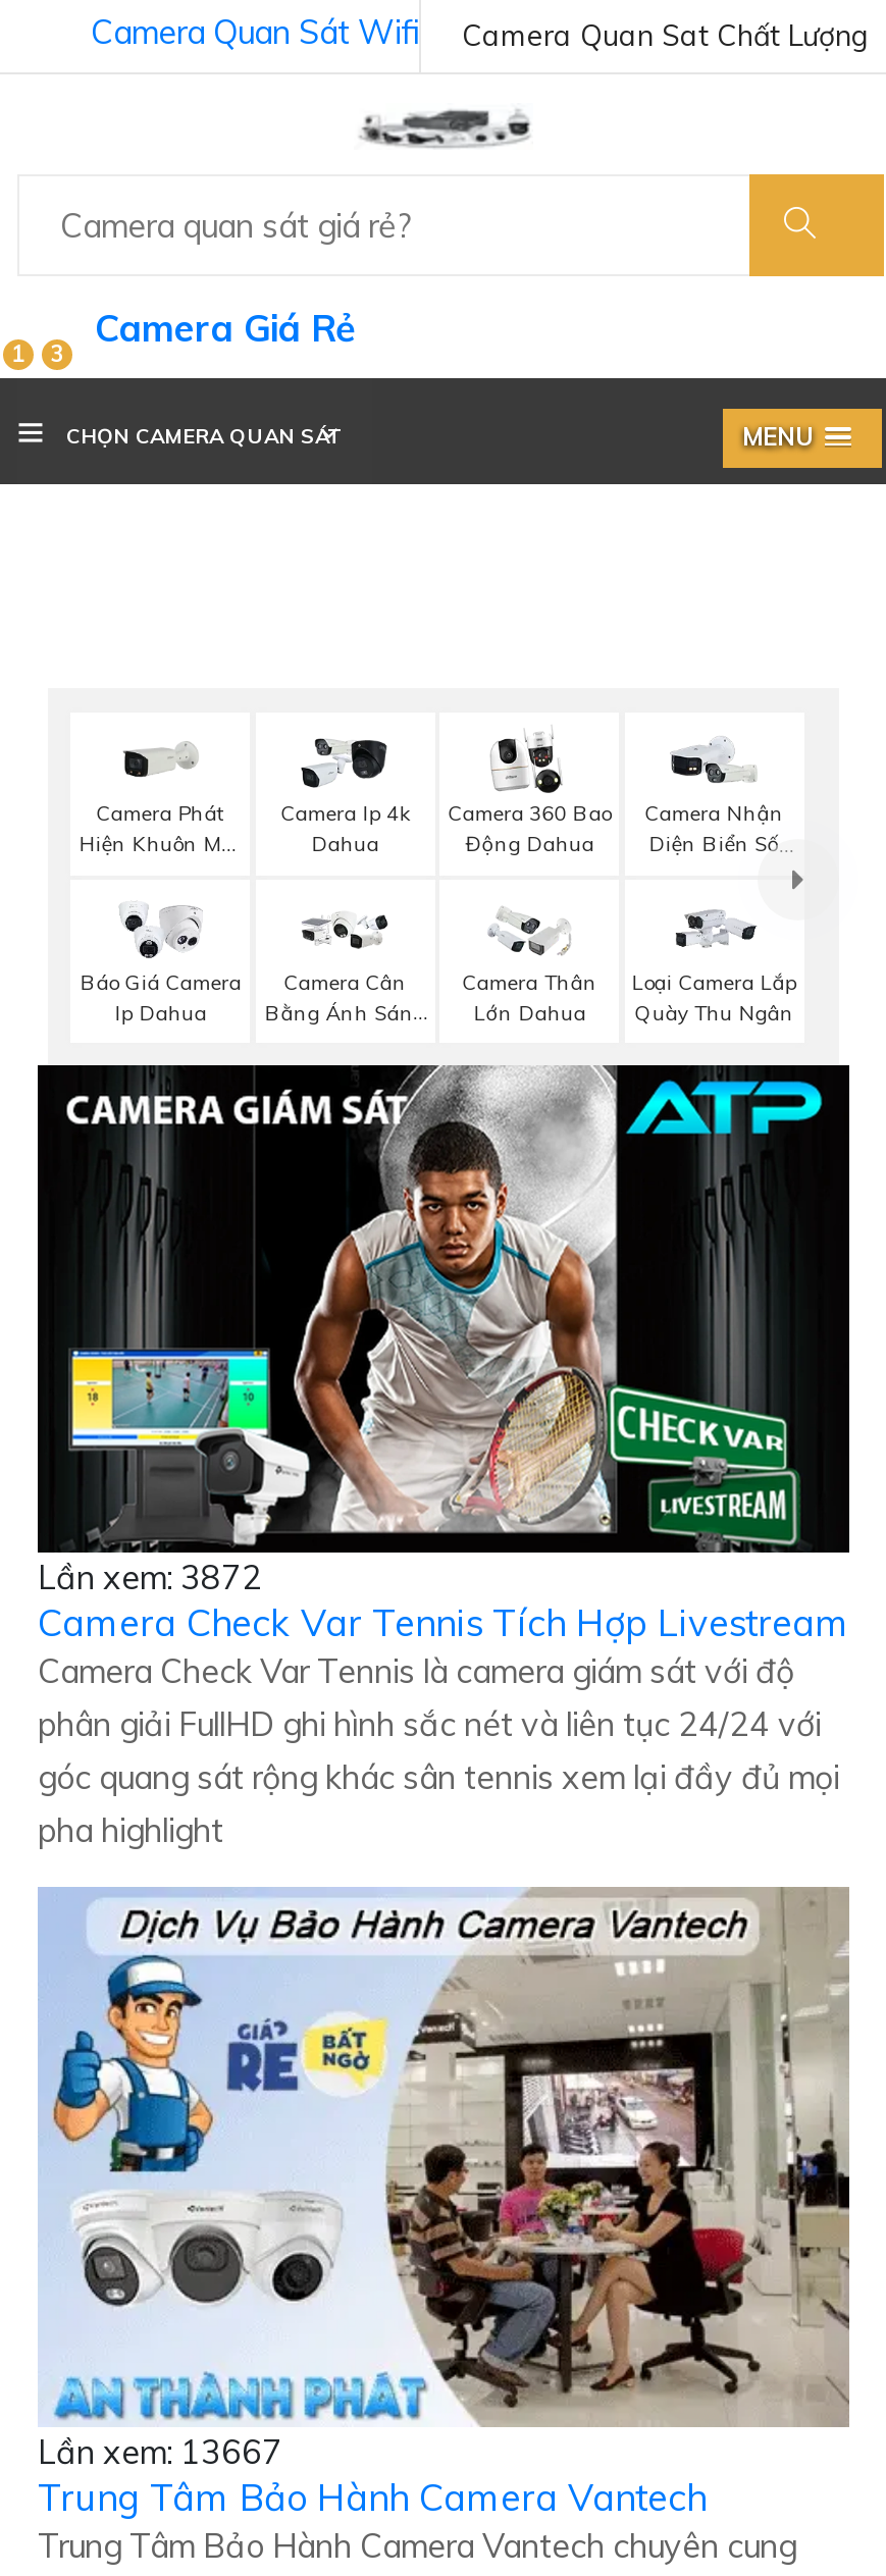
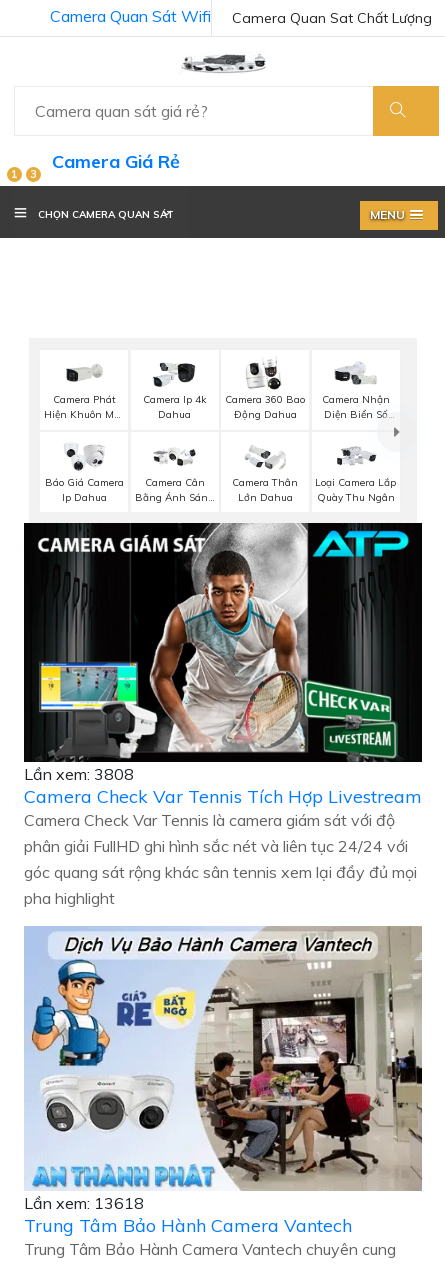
[38,1556,262,1597] Lần xem: 3872 -> [24,764,134,784] Lần xem: 3808
[38,2431,282,2472] Lần xem: 13667 -> [24,1193,144,1213] Lần xem: 13618

